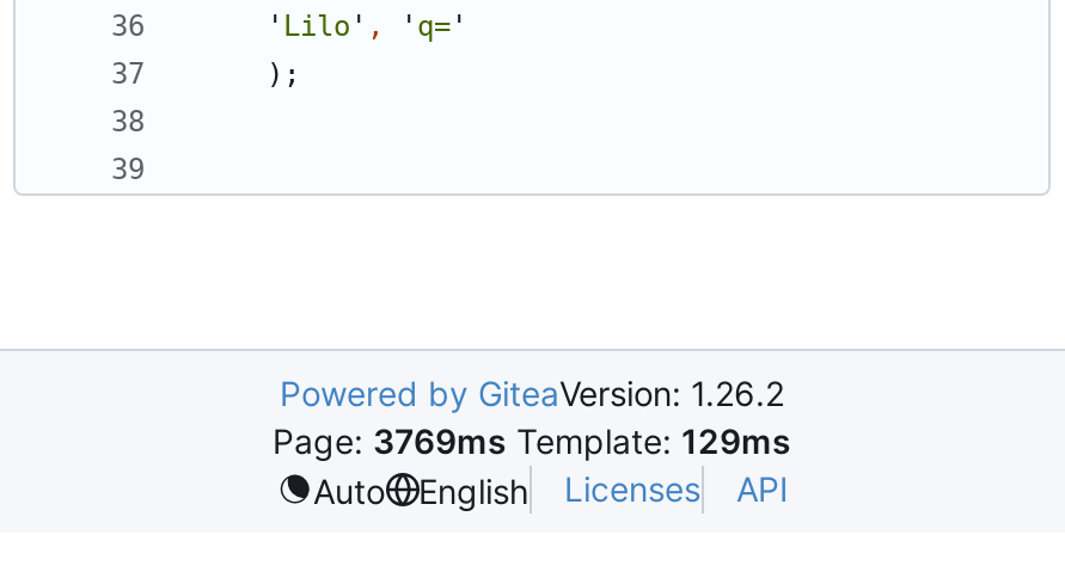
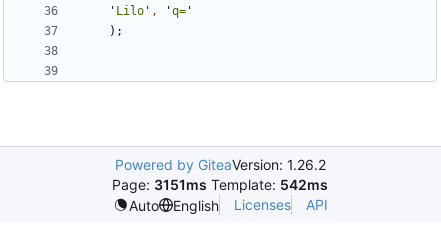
[273,421,791,462] Page: 3769ms Template: 129ms -> [112,176,328,193] Page: 3151ms Template: 542ms

